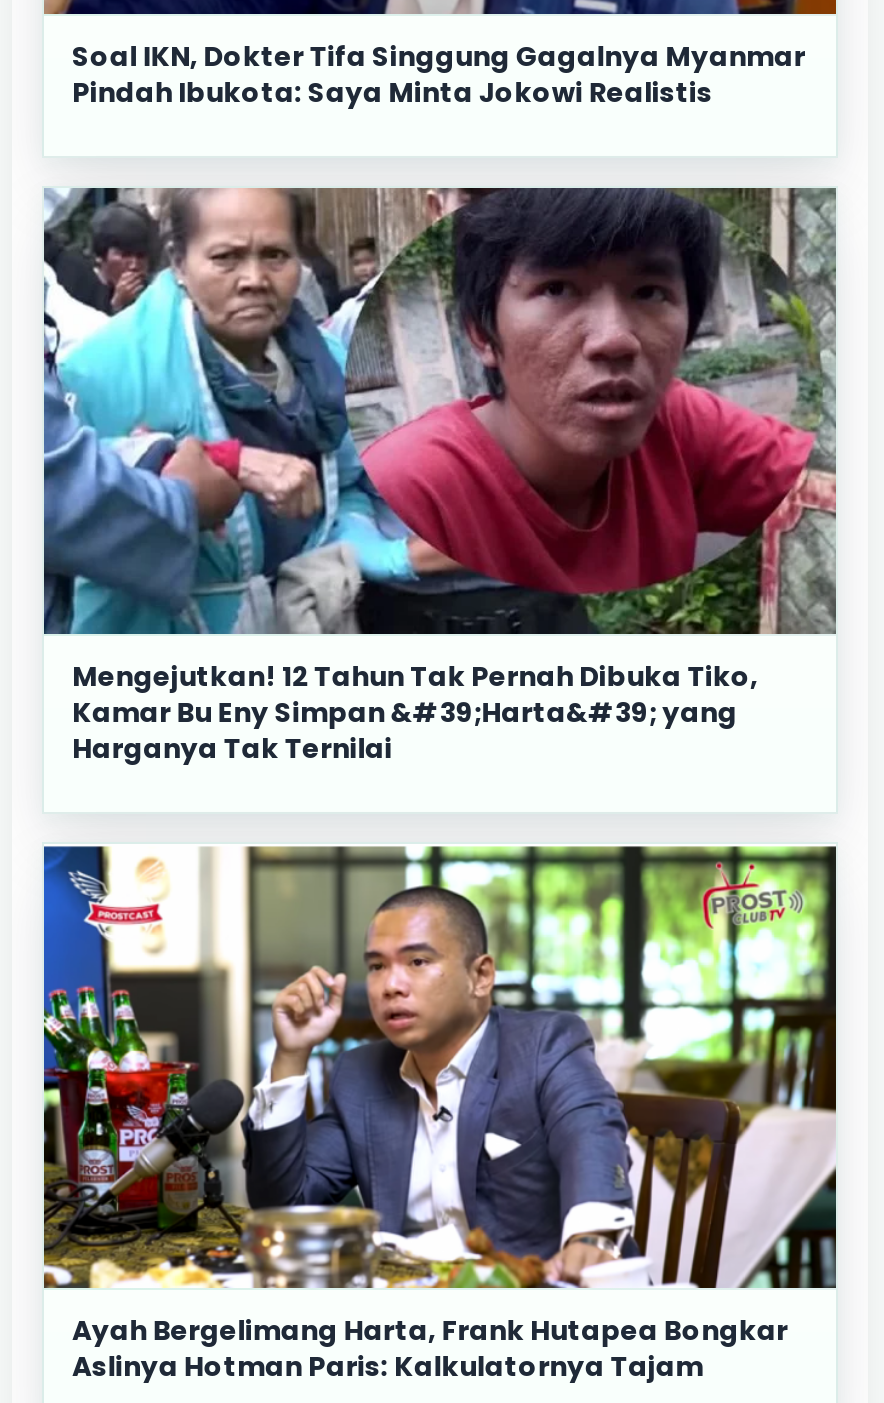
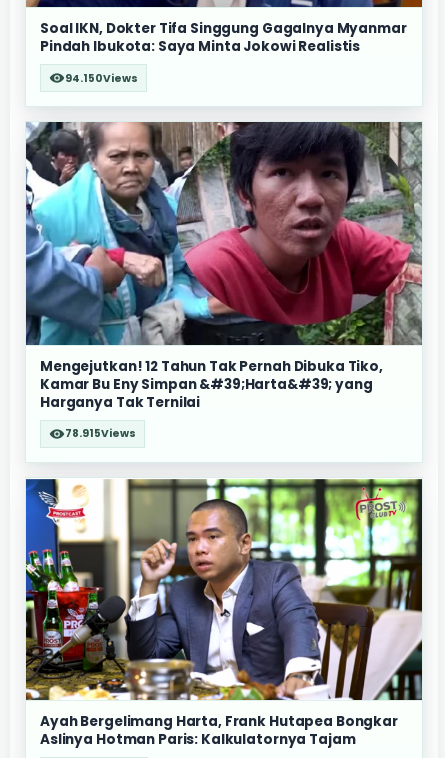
none -> [65,71,138,86] 94.150Views
none -> [65,426,136,441] 78.915Views

